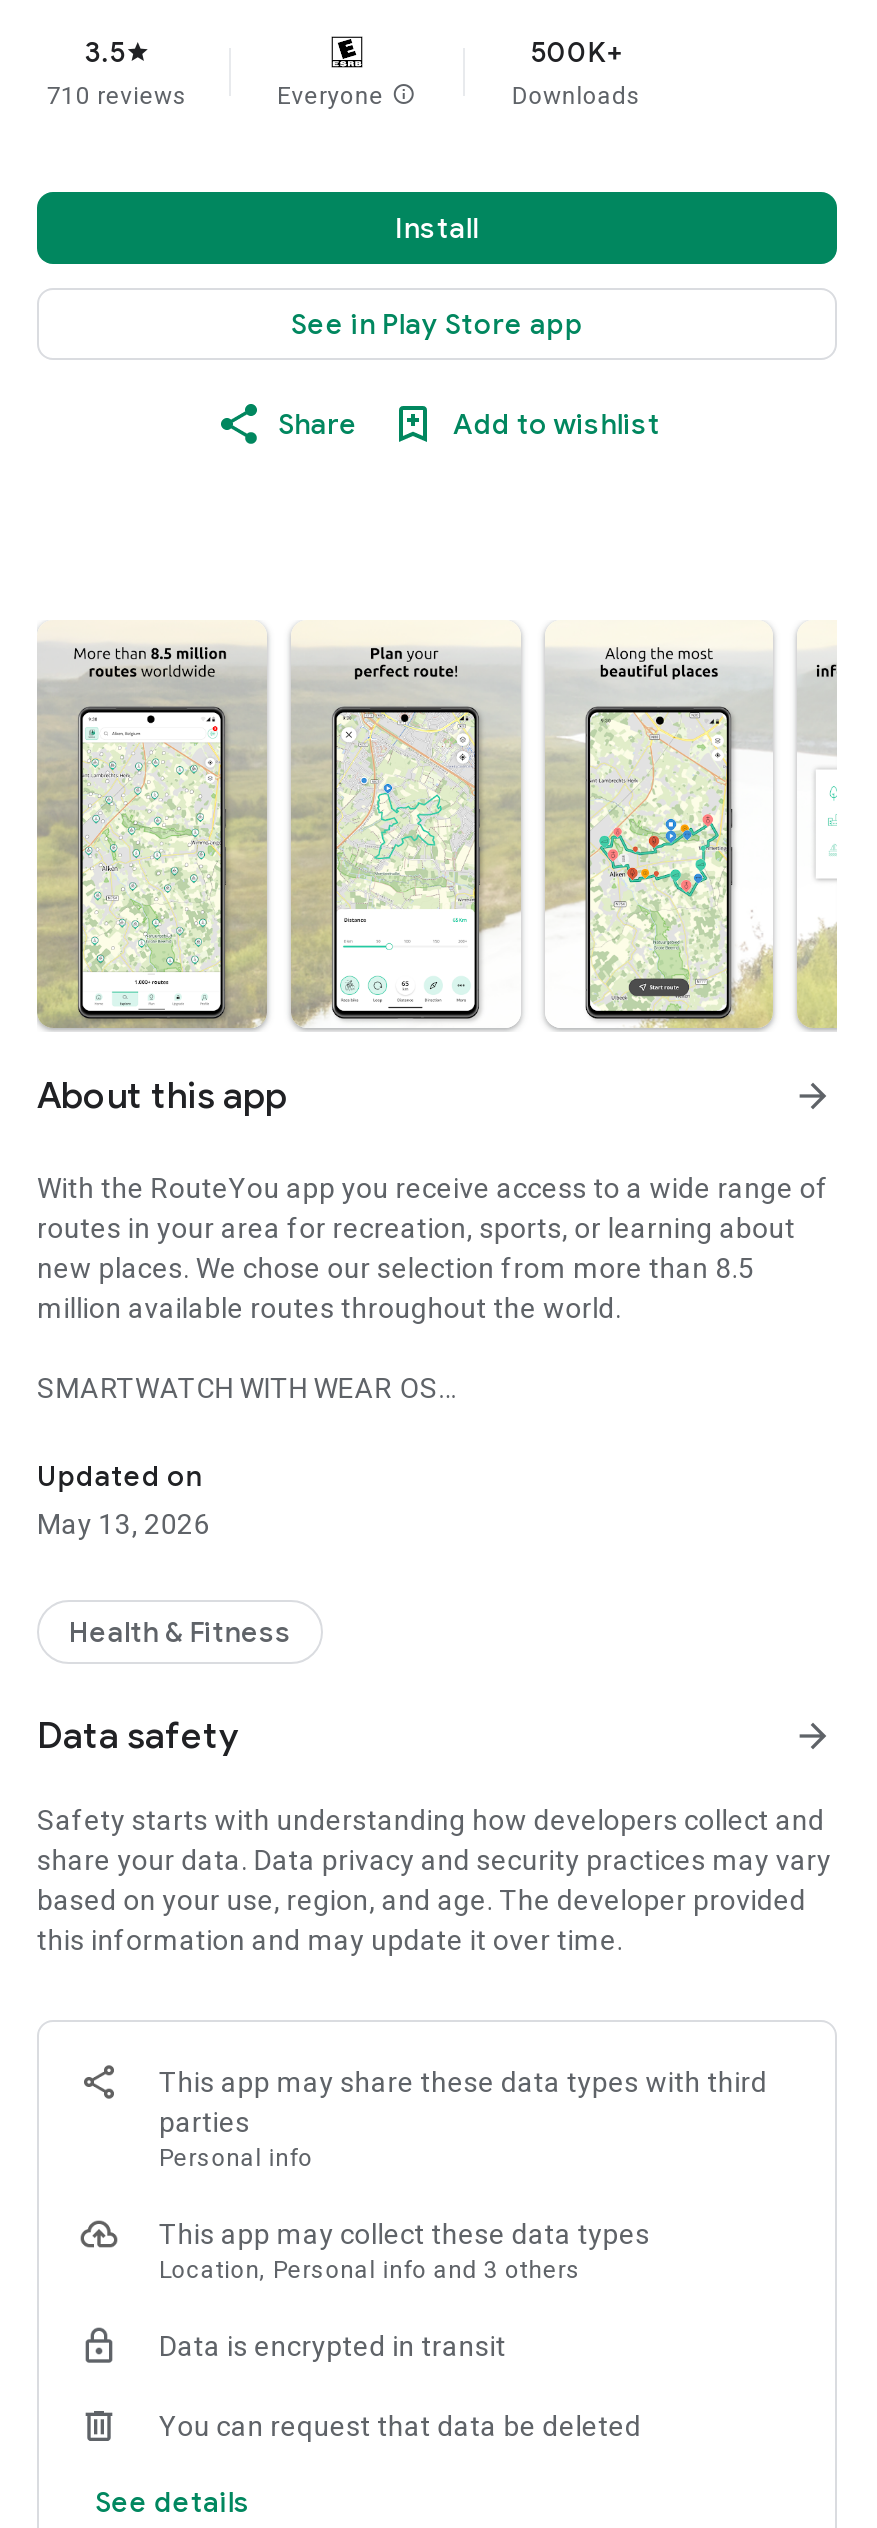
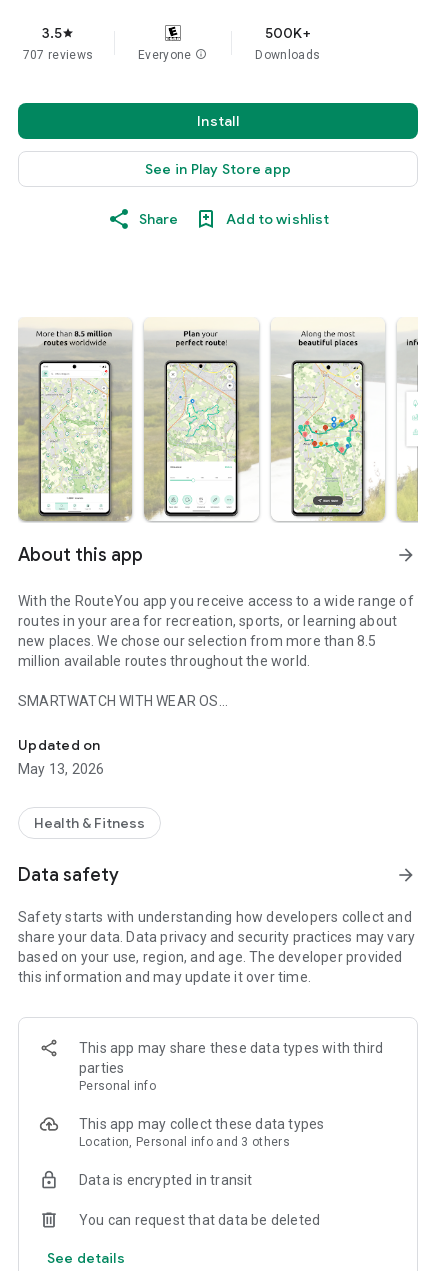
[47,82,187,110] 710 reviews -> [23,48,93,62] 707 reviews

